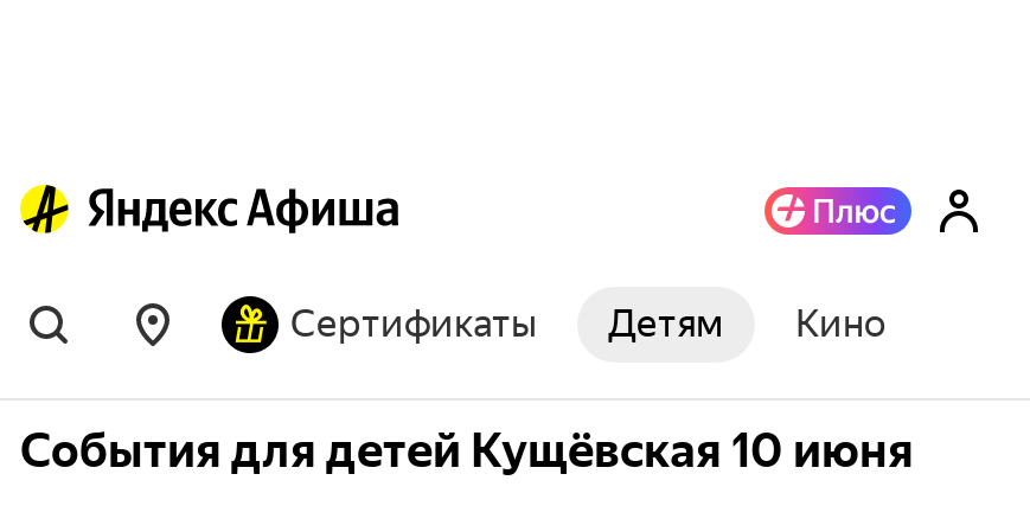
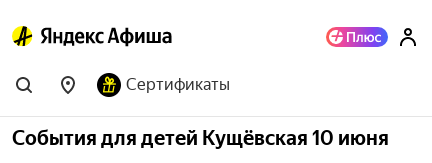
[608,301,885,346] Детям | Кино -> none

